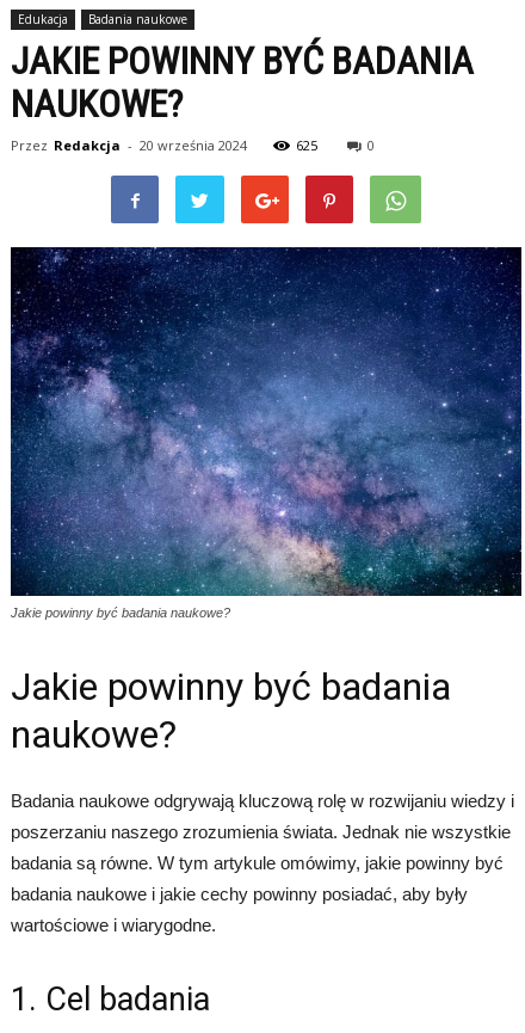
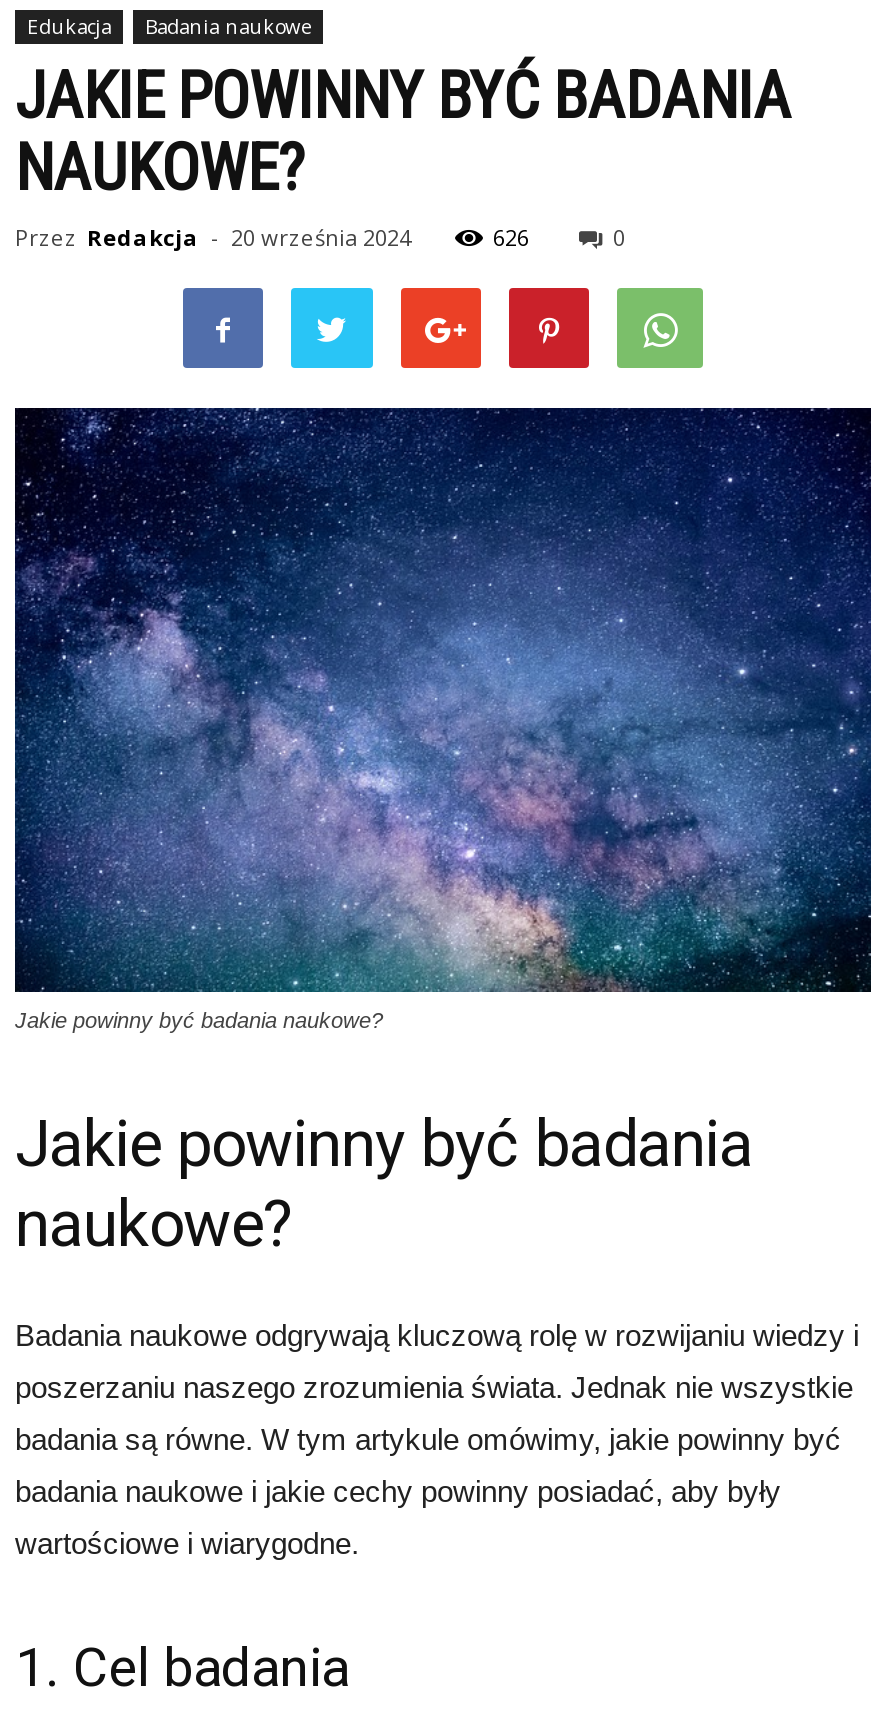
[296,136,317,154] 625 -> [493,222,529,252] 626

